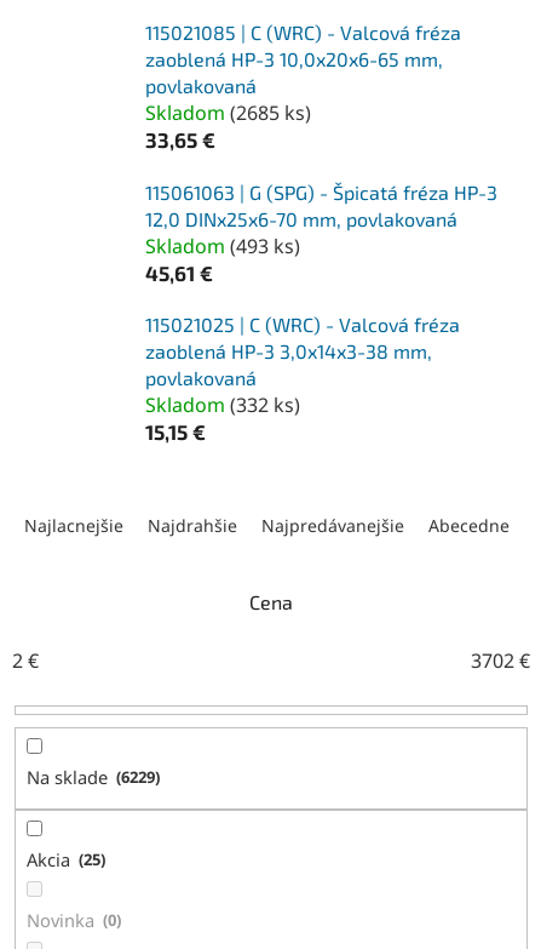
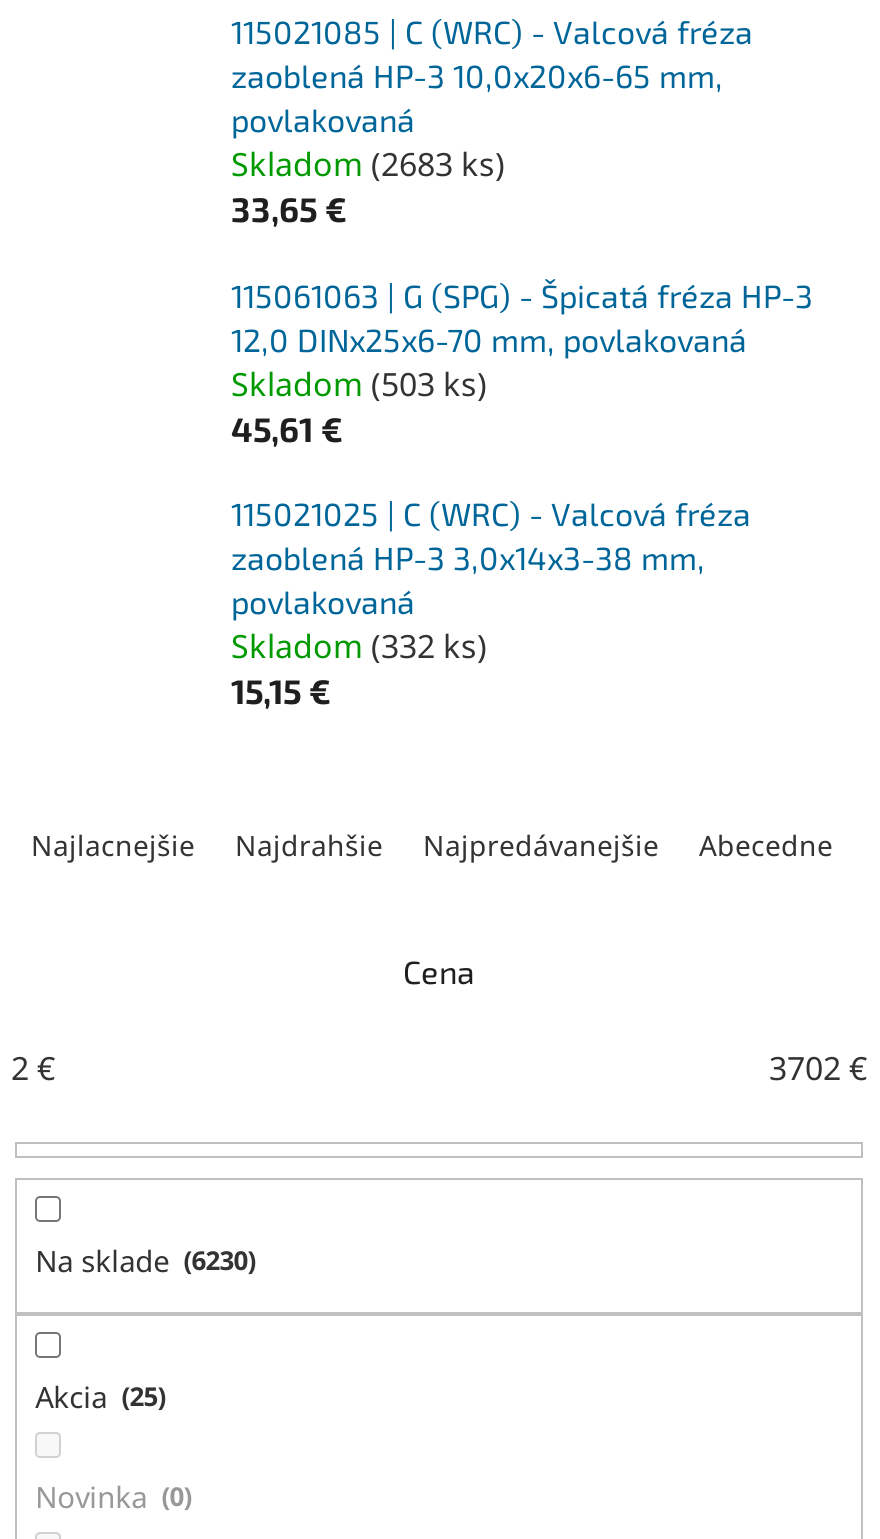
[145,100,311,127] Skladom (2685 ks) -> [231,143,505,187] Skladom (2683 ks)
[145,233,300,259] Skladom (493 ks) -> [231,362,487,406] Skladom (503 ks)
[121,766,155,787] 6229 -> [191,1241,247,1277] 6230

